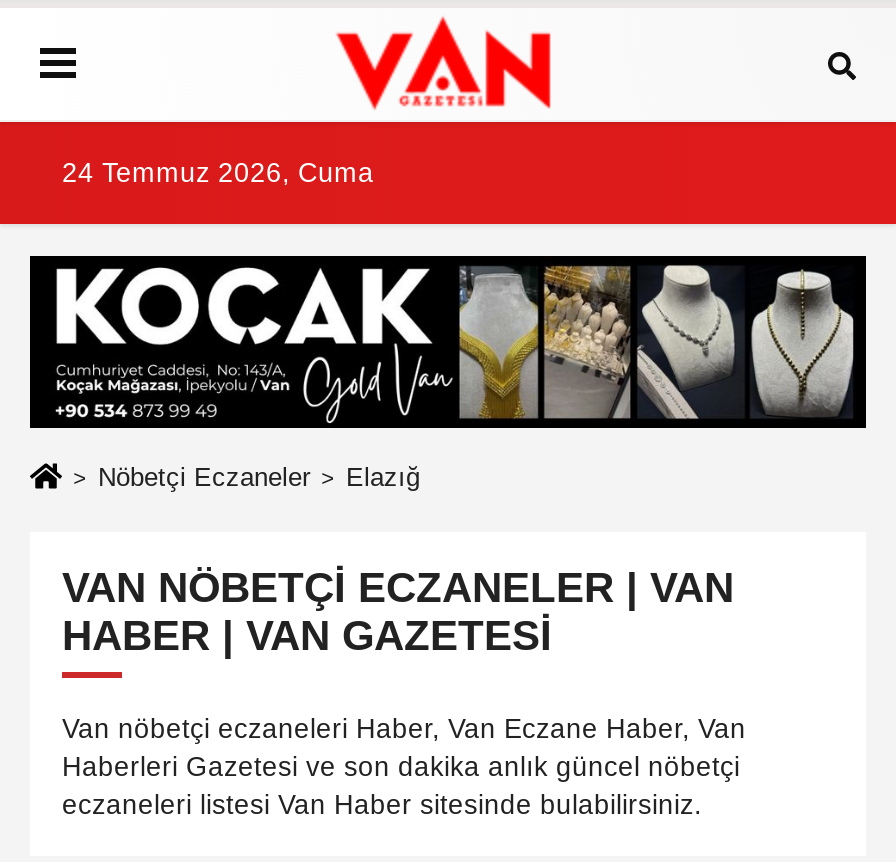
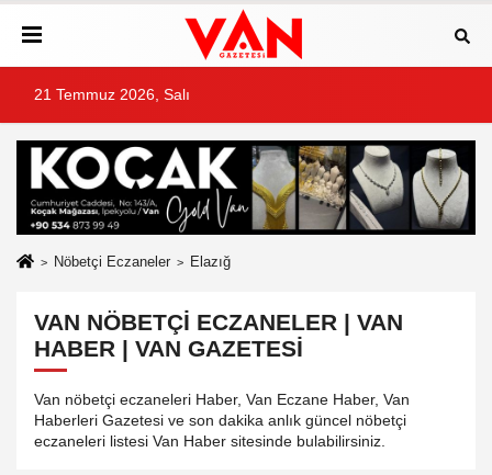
[62,158,374,188] 24 Temmuz 2026, Cuma -> [34,87,190,103] 21 Temmuz 2026, Salı

